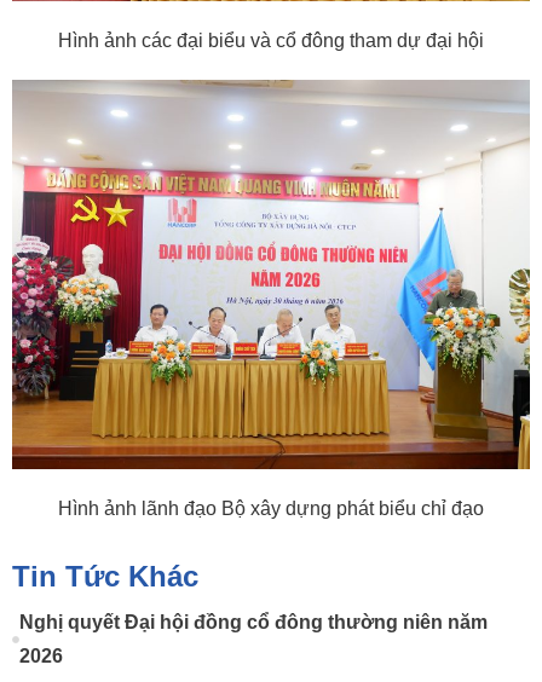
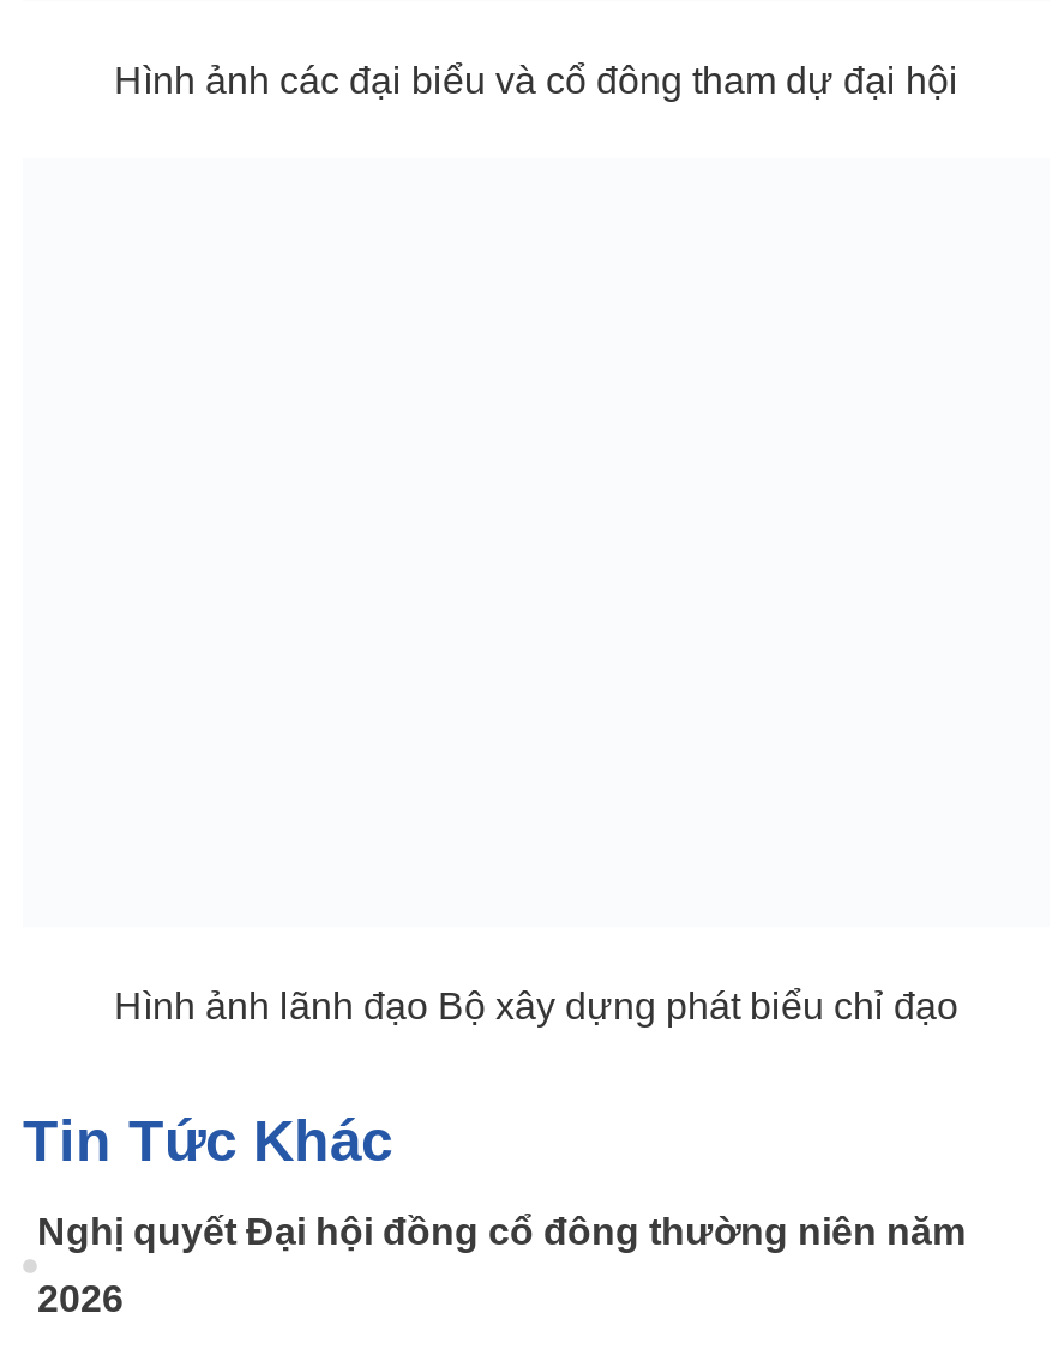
[11,79,531,470] [image] -> none

